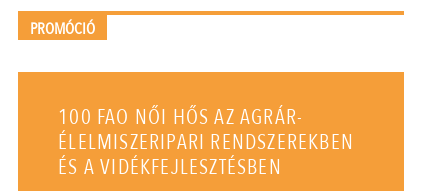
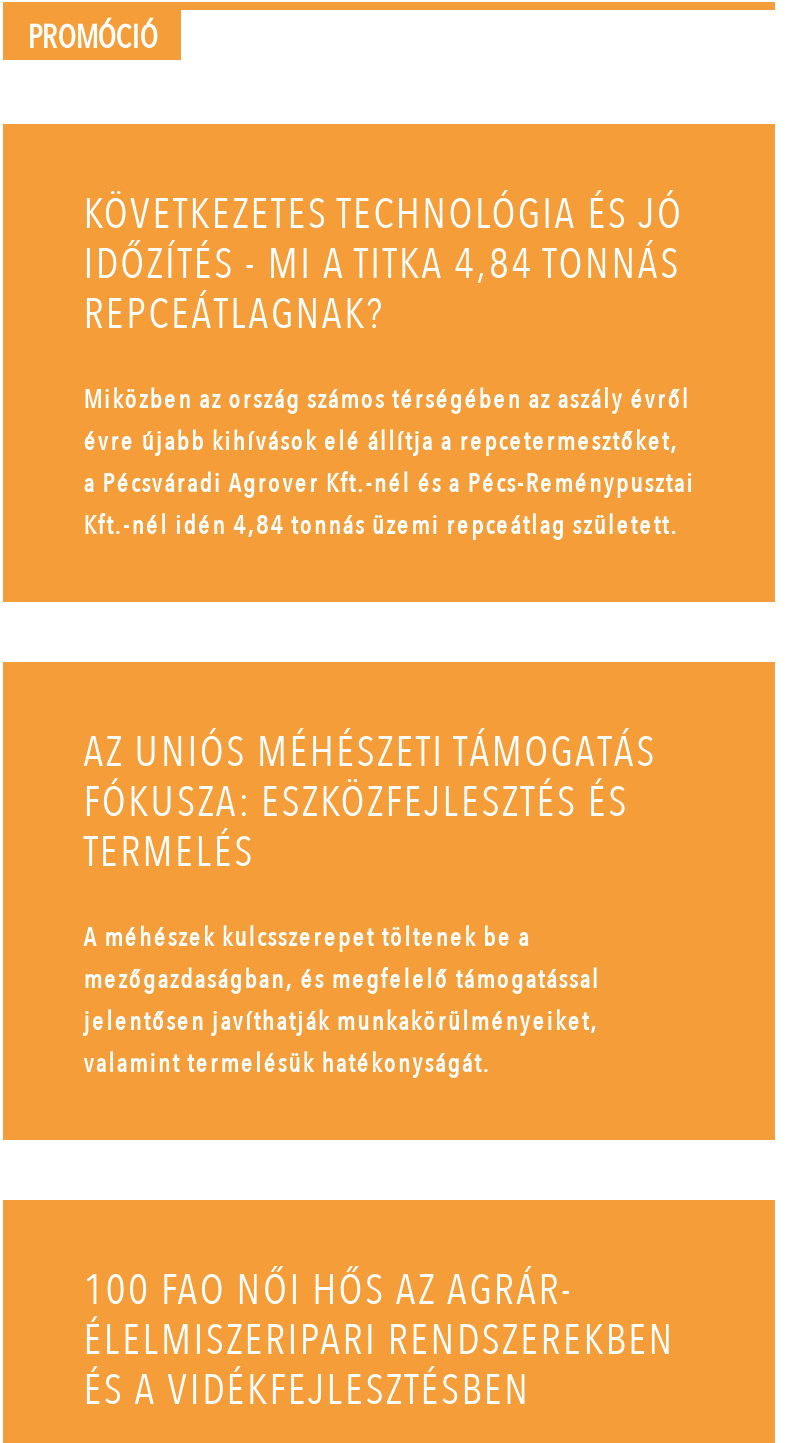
none -> [83,186,695,544] KÖVETKEZETES TECHNOLÓGIA ÉS JÓ | IDŐZÍTÉS - MI A TITKA 4,84 TONNÁS | REPCEÁTLAGNAK? | Miközben az ország számos térségében az aszály évről | évre újabb kihívások elé állítja a repcetermesztőket, | a Pécsváradi Agrover Kft.-nél és a Pécs-Reménypusztai | Kft.-nél idén 4,84 tonnás üzemi repceátlag született.
none -> [83,724,657,1082] AZ UNIÓS MÉHÉSZETI TÁMOGATÁS | FÓKUSZA: ESZKÖZFEJLESZTÉS ÉS | TERMELÉS | A méhészek kulcsszerepet töltenek be a | mezőgazdaságban, és megfelelő támogatással | jelentősen javíthatják munkakörülményeiket, | valamint termelésük hatékonyságát.

